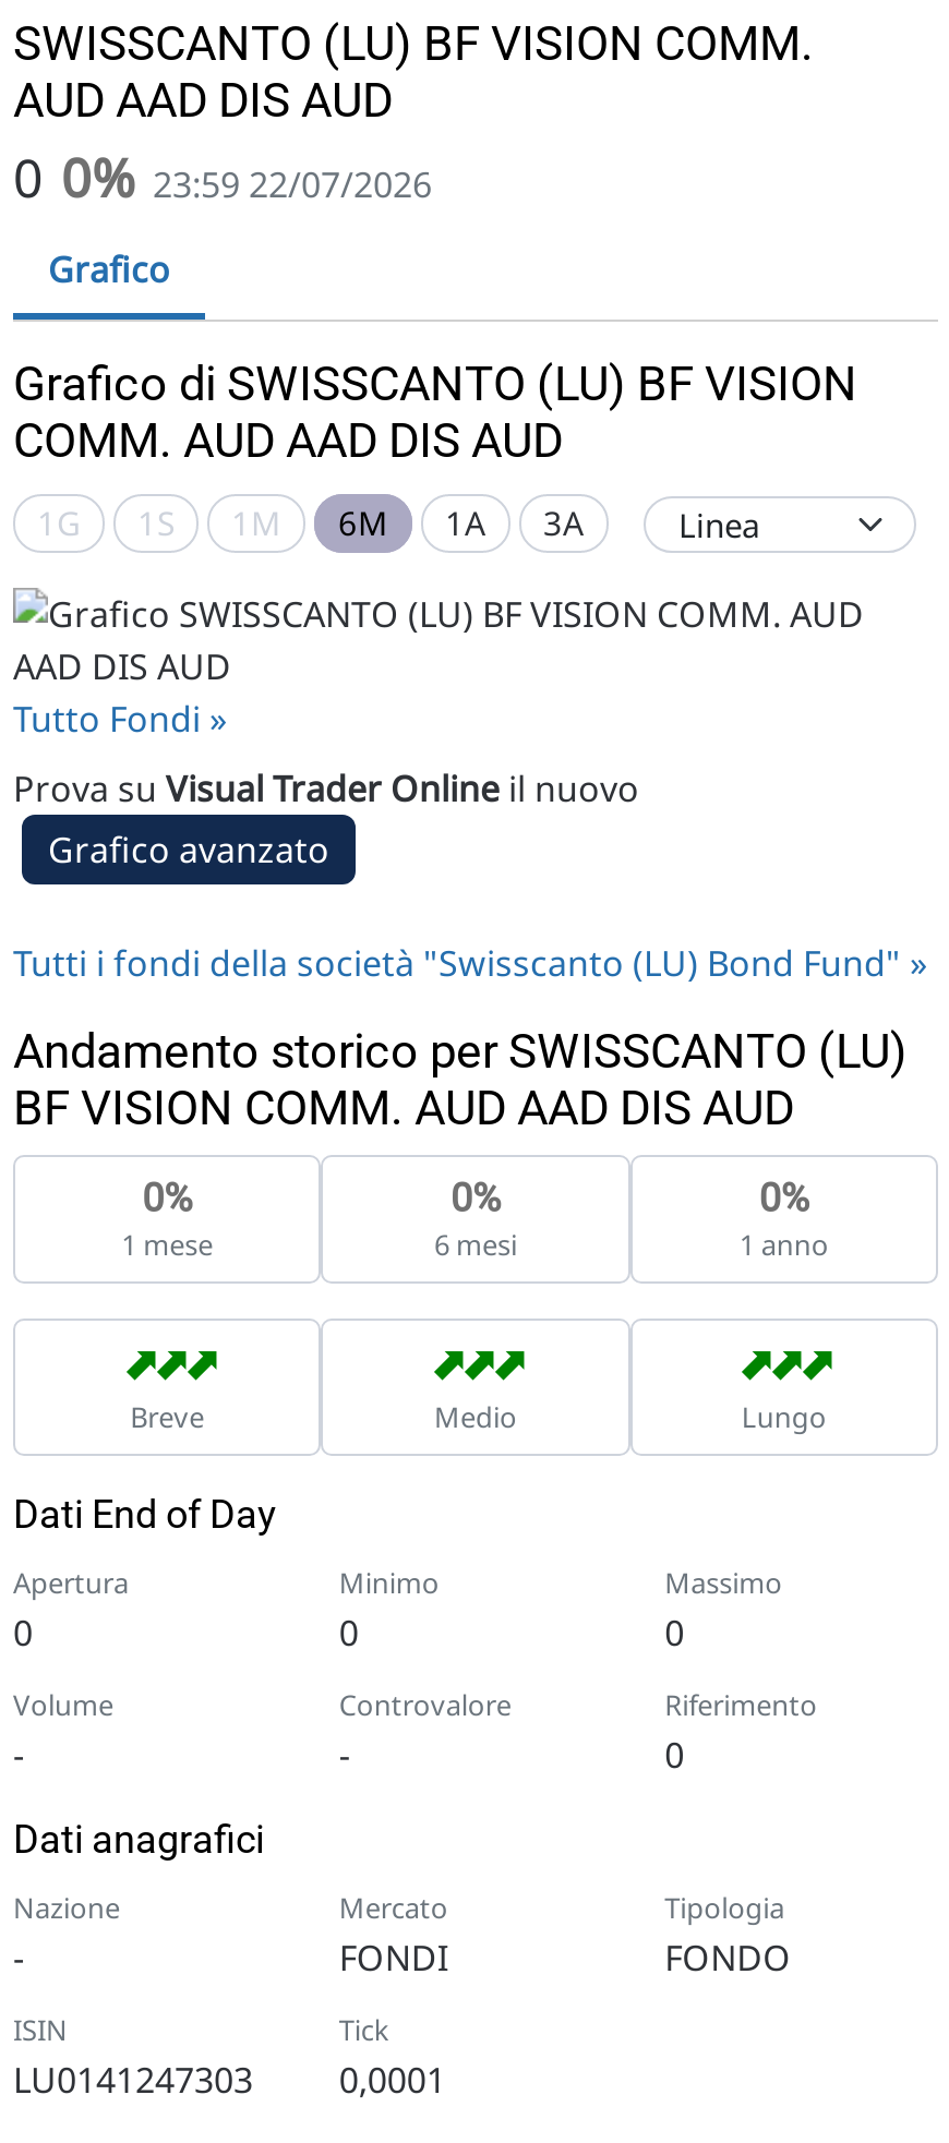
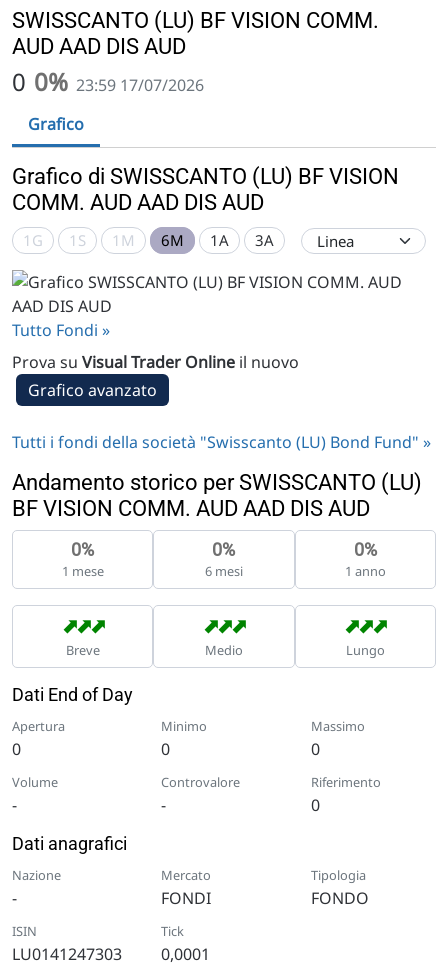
[13,141,432,213] 0 0% 23:59 22/07/2026 -> [12,65,204,98] 0 0% 23:59 17/07/2026

